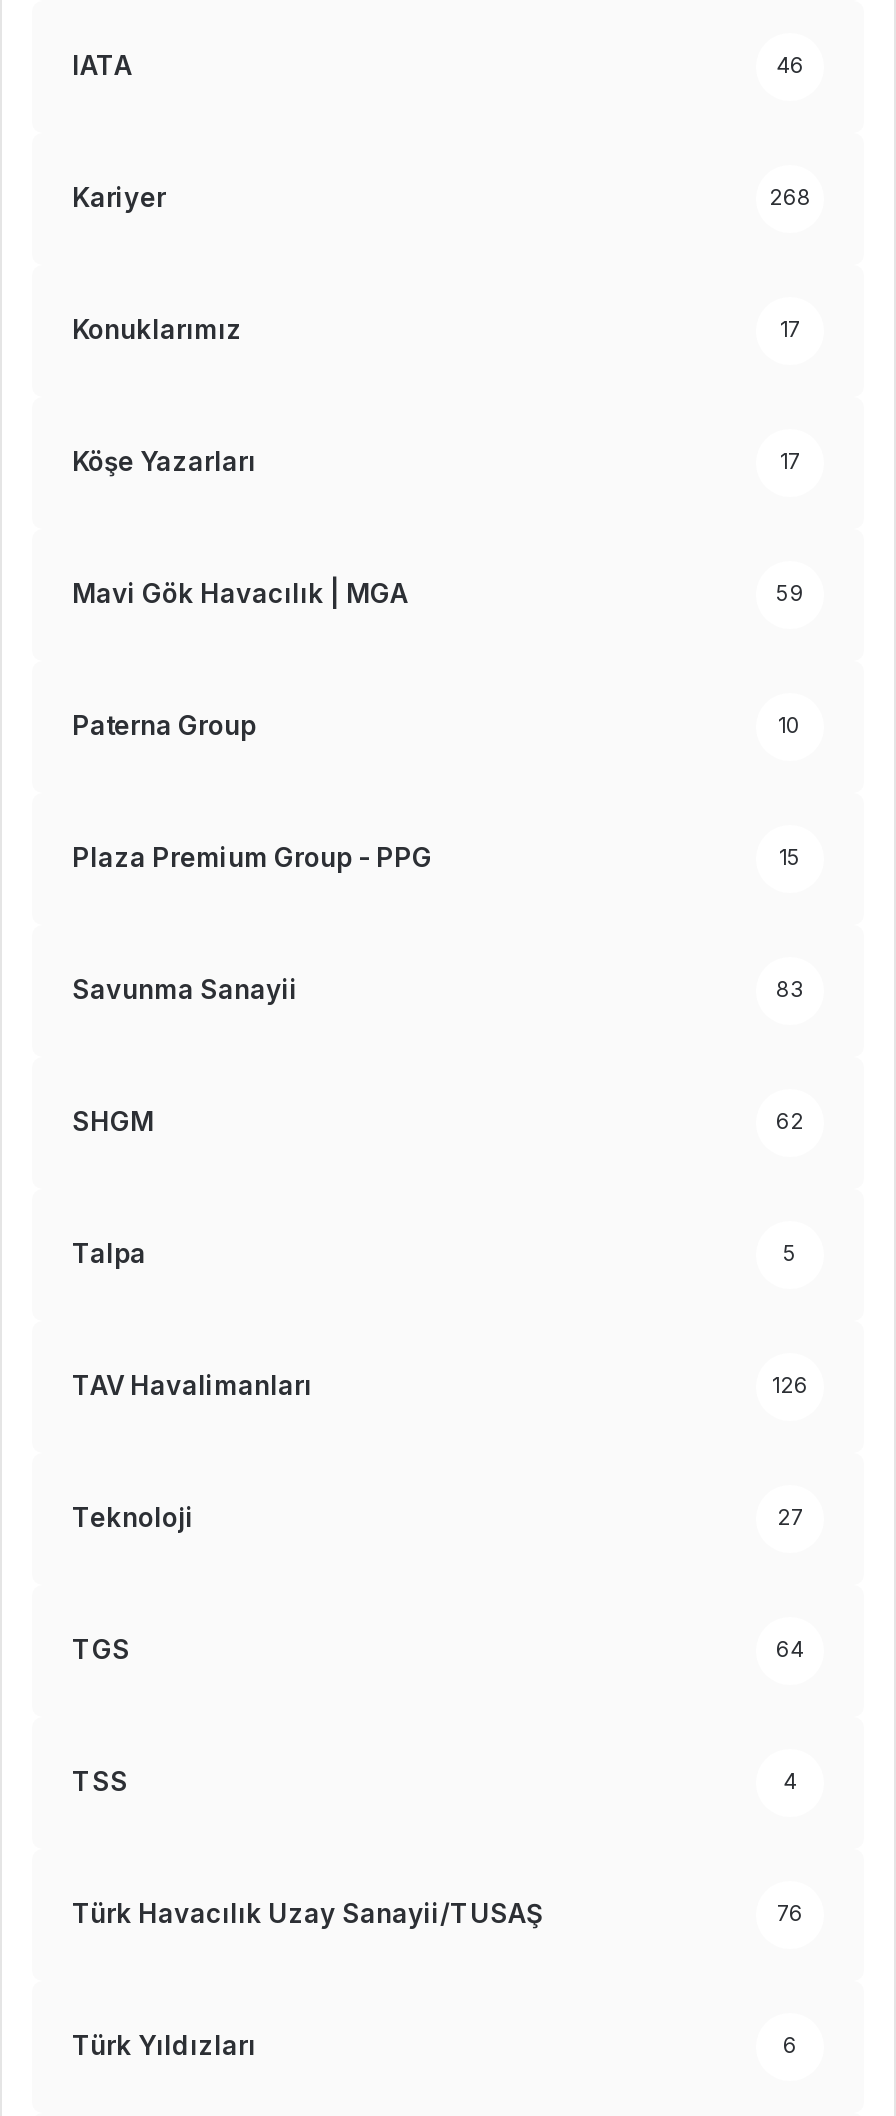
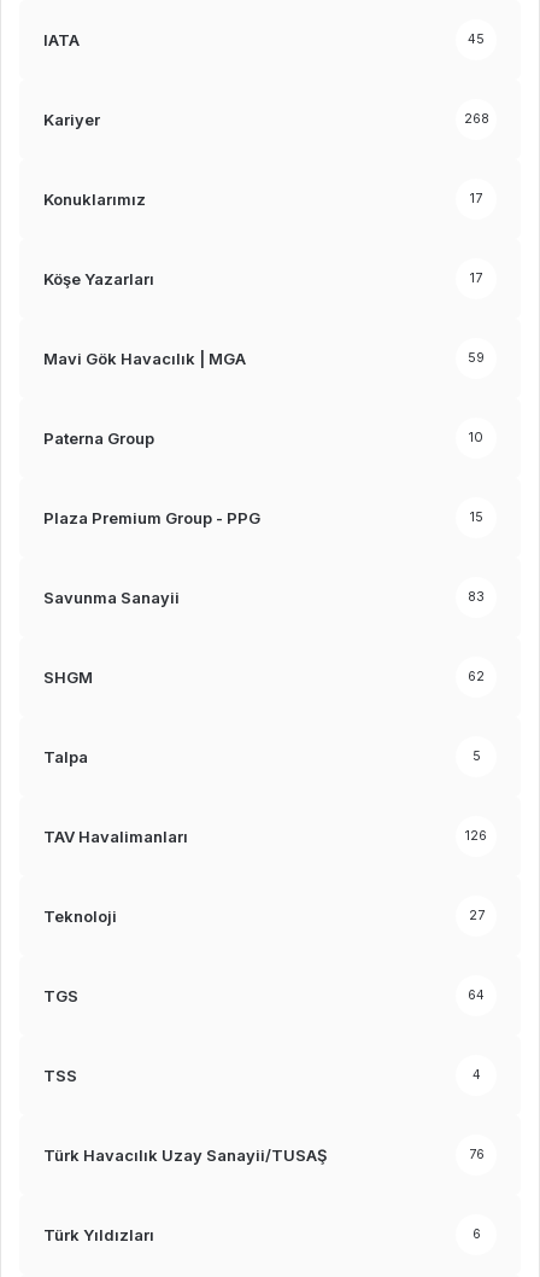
[776,52,804,78] 46 -> [468,32,485,47] 45

